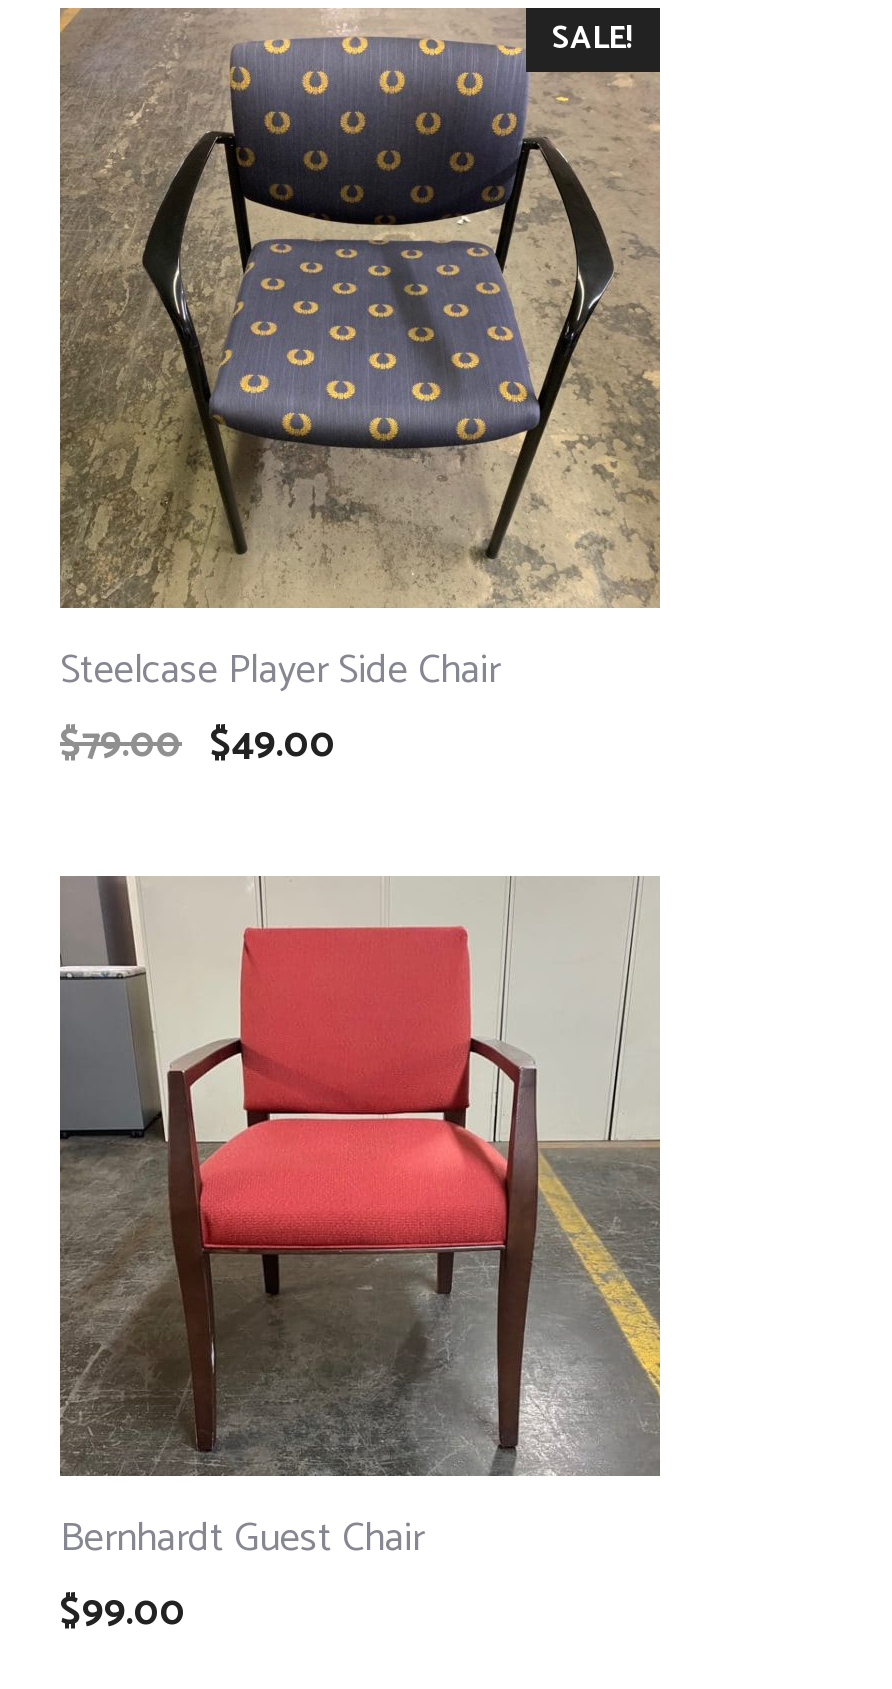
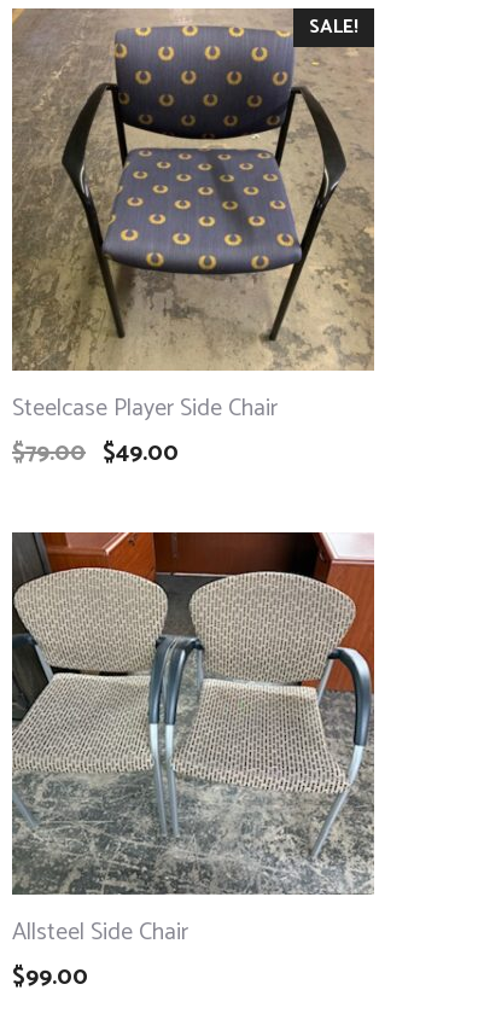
[60,874,660,1573] [image] | Bernhardt Guest Chair -> [12,531,374,953] [image] | Allsteel Side Chair

